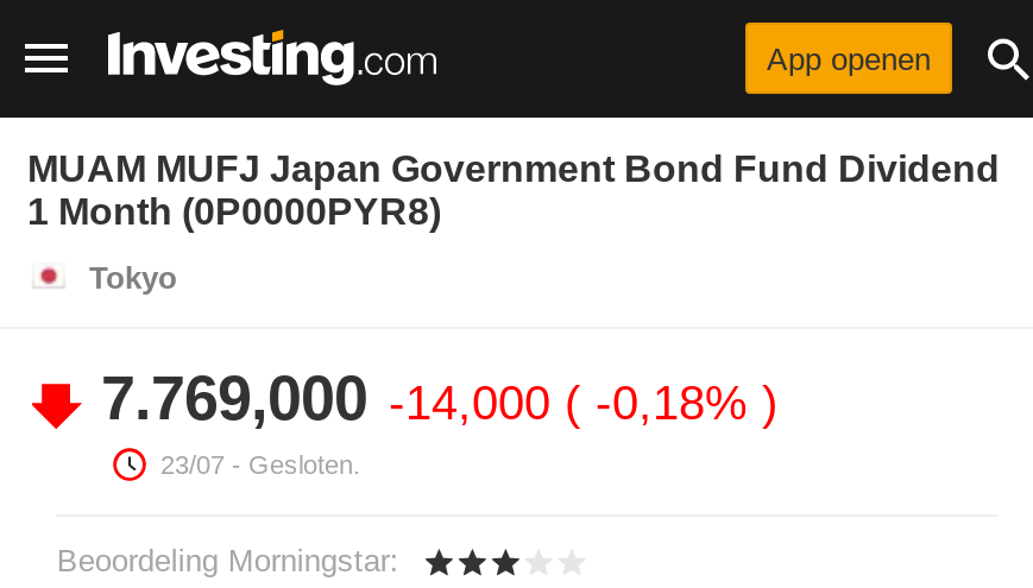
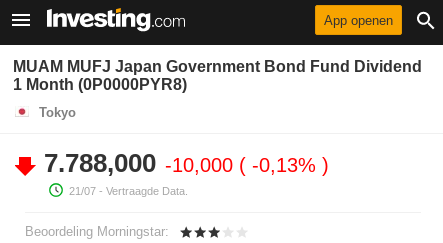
[101,362,762,479] 7.769,000 -14,000 -0,18% | 23/07 - Gesloten. -> [44,148,322,197] 7.788,000 -10,000 -0,13% | 21/07 - Vertraagde Data.

